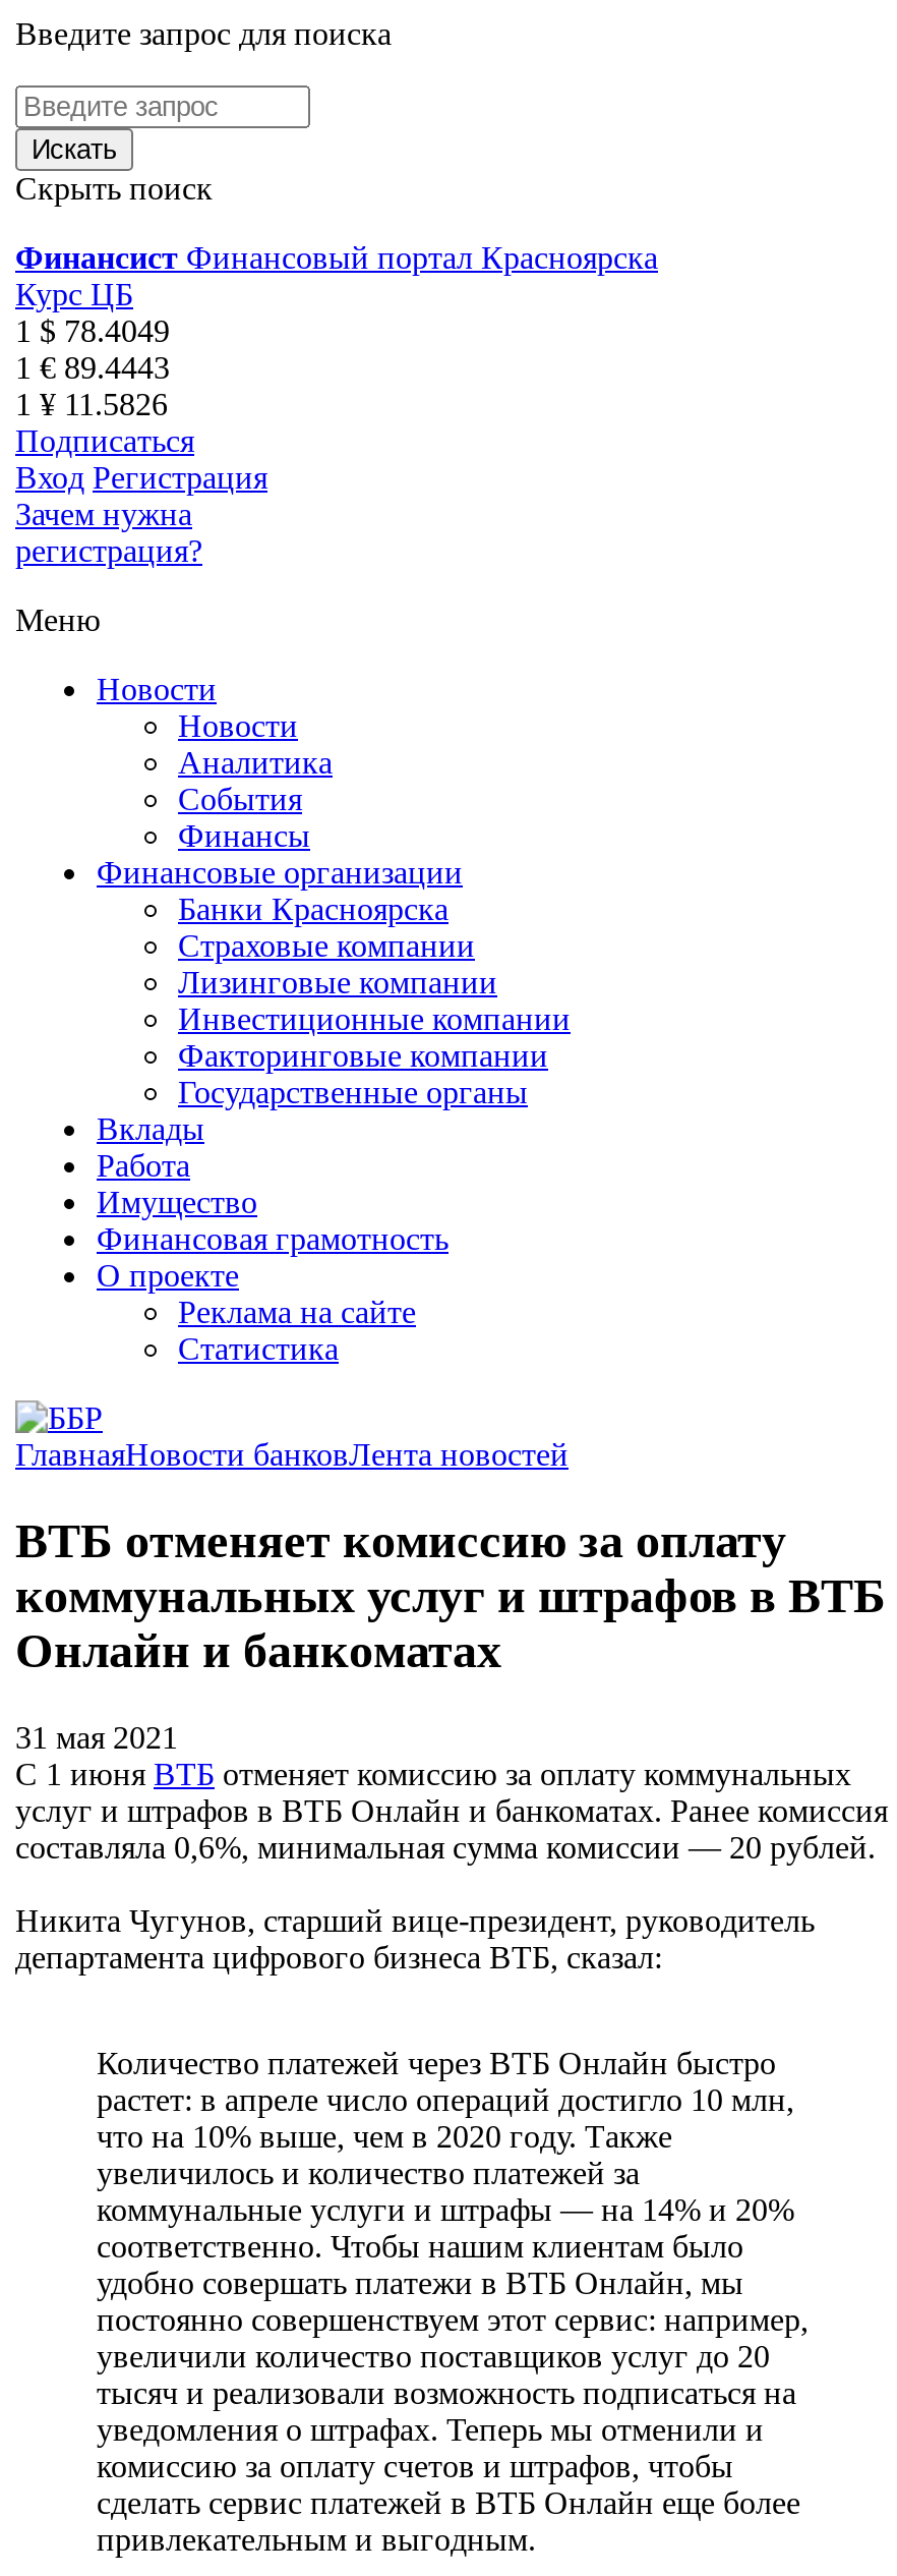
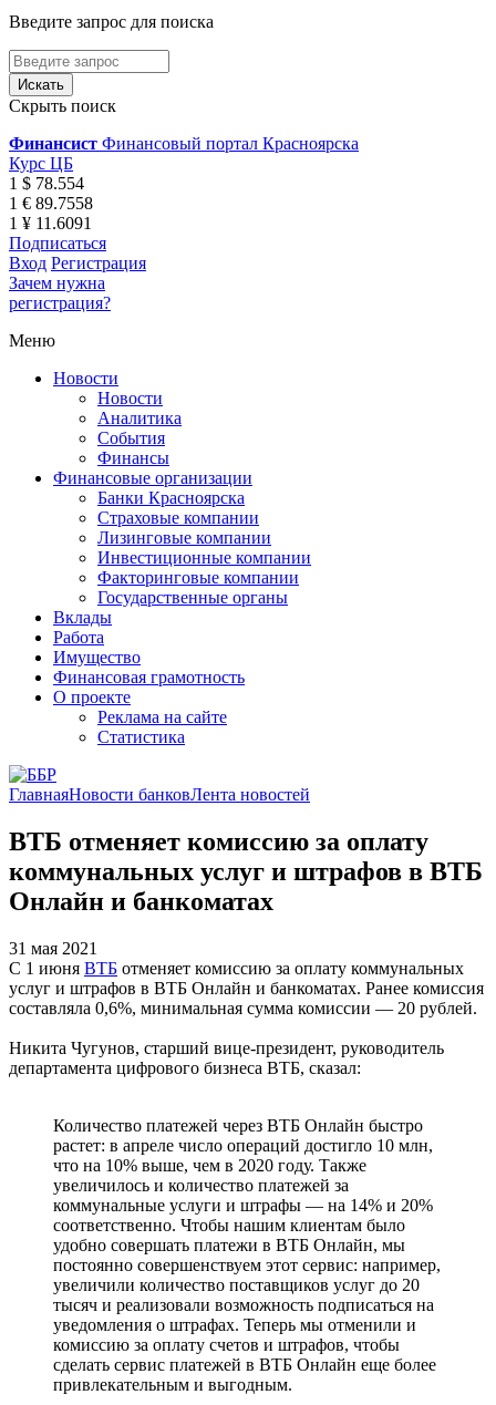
[15,313,170,348] 1 $ 78.4049 -> [9,174,84,193] 1 $ 78.554
[15,350,170,385] 1 € 89.4443 -> [9,194,93,213] 1 € 89.7558
[15,387,168,421] 1 ¥ 11.5826 -> [9,214,92,233] 1 ¥ 11.6091

